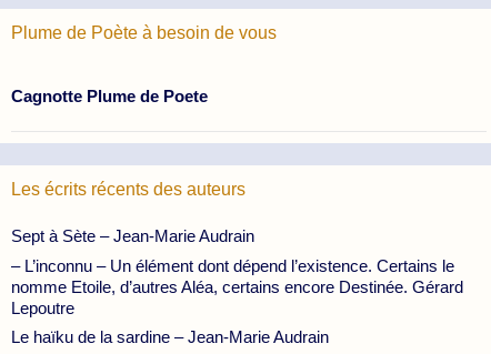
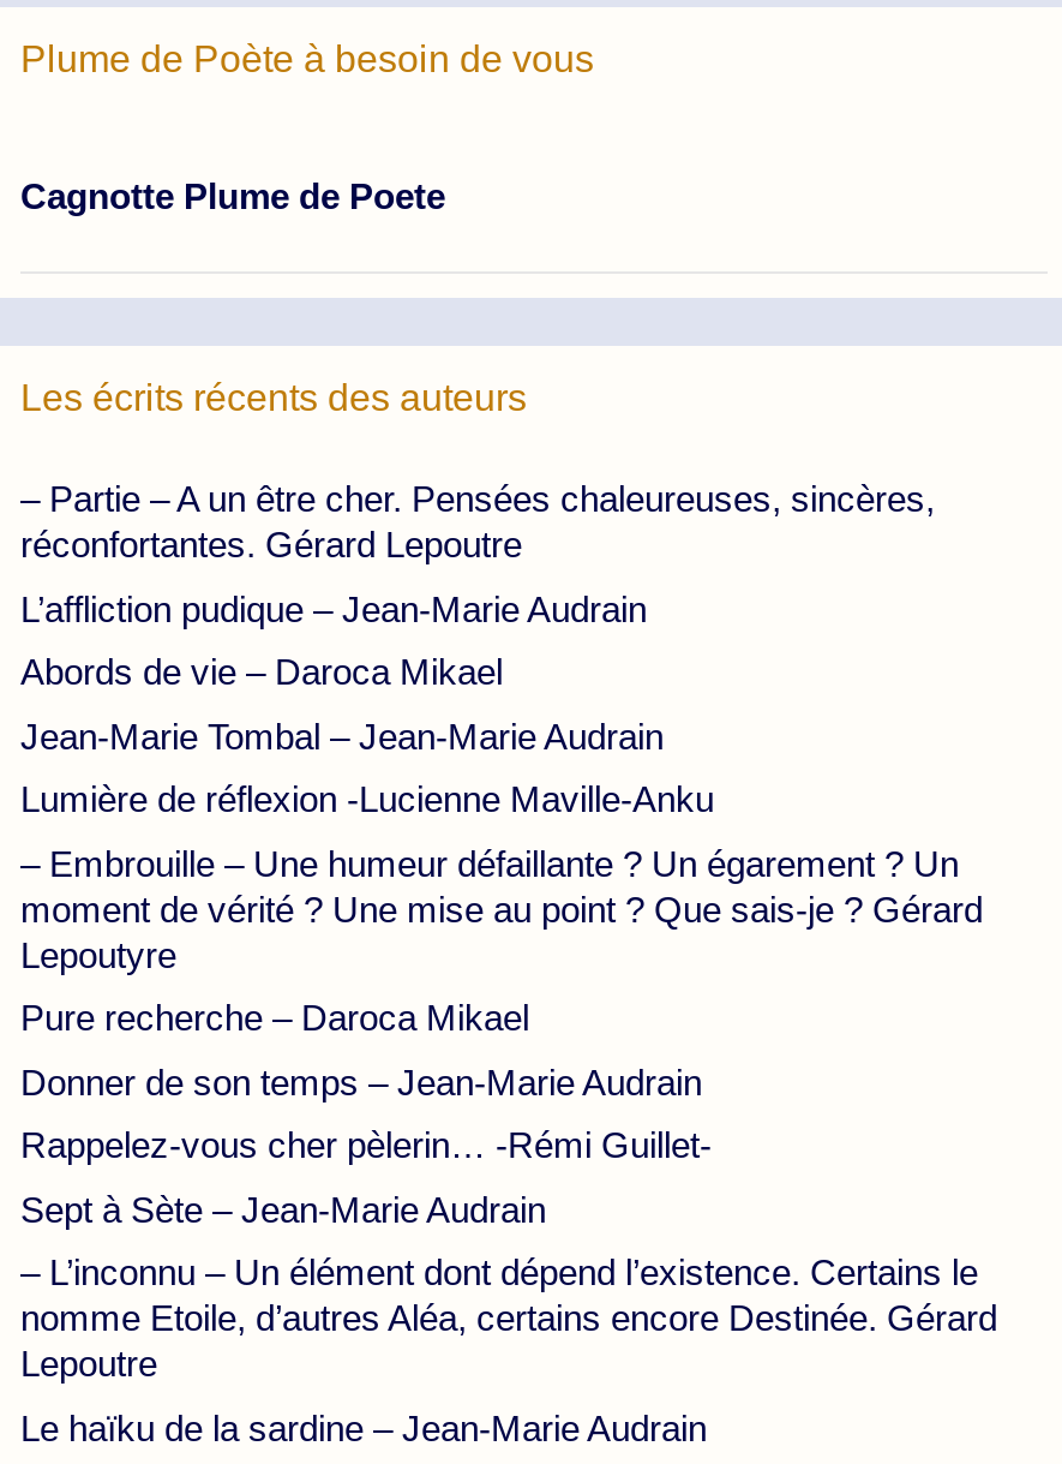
none -> [20,479,983,1166] – Partie – A un être cher. Pensées chaleureuses, sincères, | réconfortantes. Gérard Lepoutre | L’affliction pudique – Jean-Marie Audrain | Abords de vie – Daroca Mikael | Jean-Marie Tombal – Jean-Marie Audrain | Lumière de réflexion -Lucienne Maville-Anku | – Embrouille – Une humeur défaillante ? Un égarement ? Un | moment de vérité ? Une mise au point ? Que sais-je ? Gérard | Lepoutyre | Pure recherche – Daroca Mikael | Donner de son temps – Jean-Marie Audrain | Rappelez-vous cher pèlerin… -Rémi Guillet-

